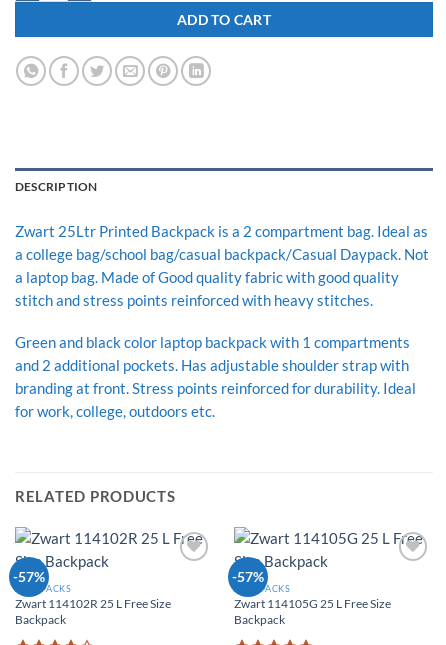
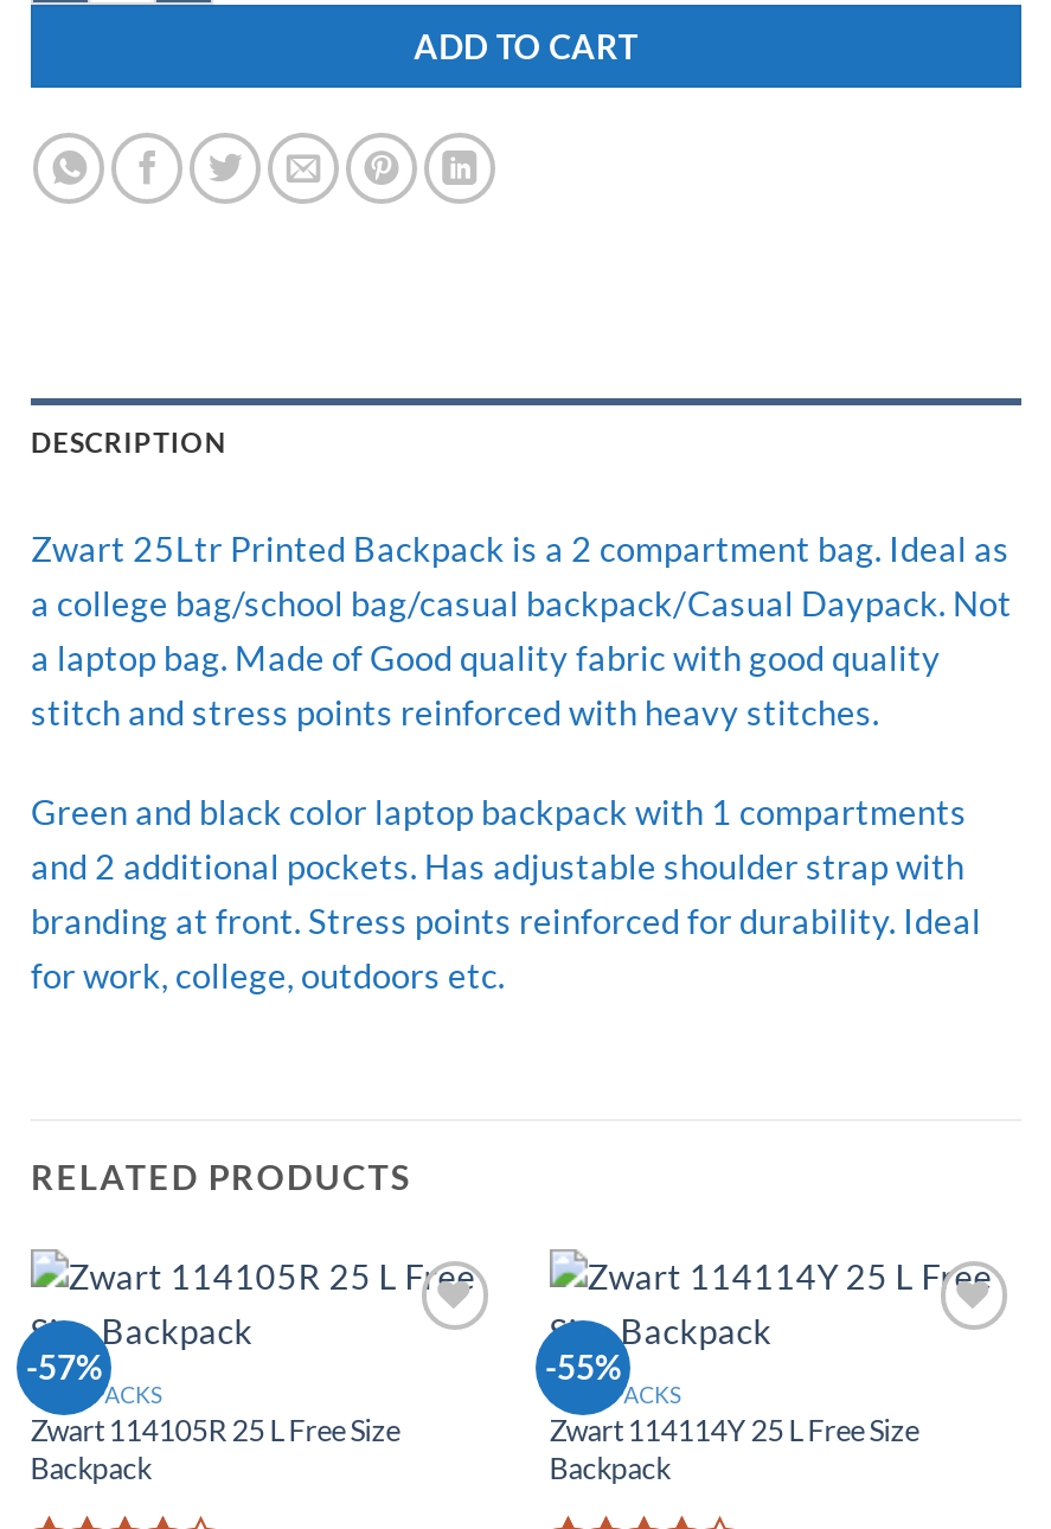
[232,568,264,585] -57% -> [545,1347,621,1388] -55%
[15,596,171,611] Zwart 114102R 25 L Free Size -> [30,1414,400,1450] Zwart 114105R 25 L Free Size
[234,596,391,611] Zwart 114105G 25 L Free Size -> [549,1414,919,1450] Zwart 114114Y 25 L Free Size

